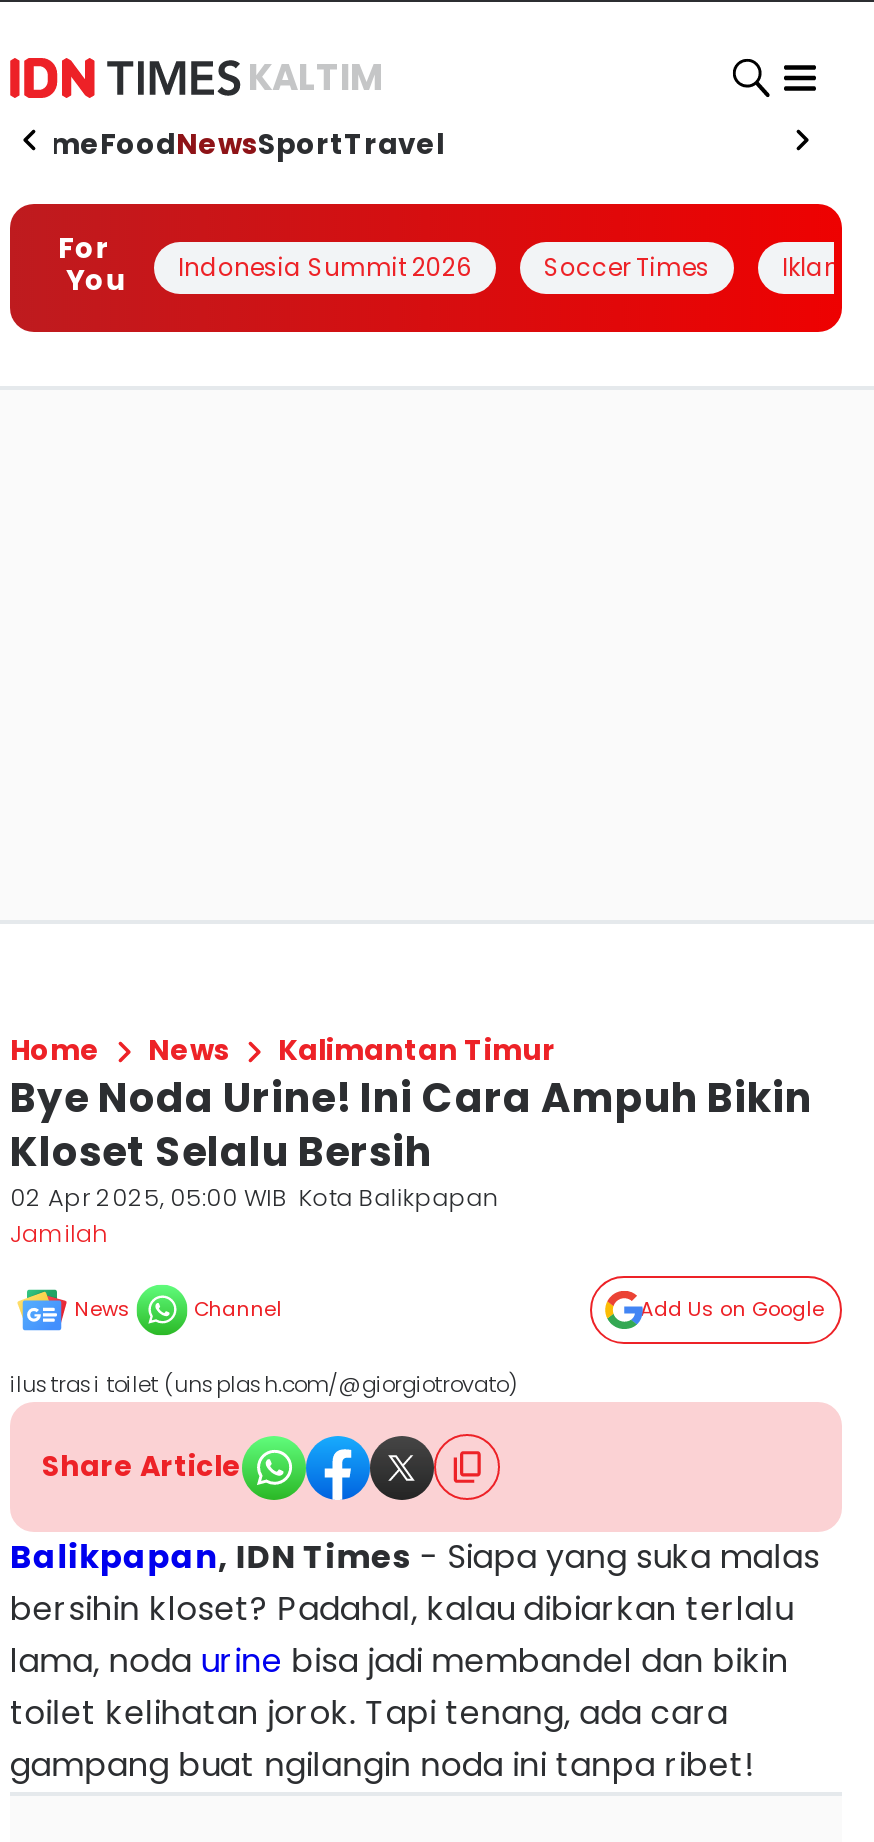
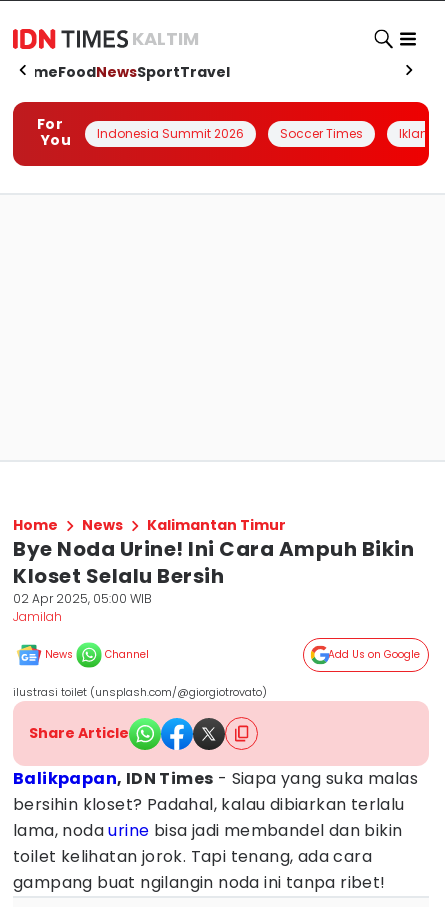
[10,1180,498,1214] 02 Apr 2025, 05:00 WIB Kota Balikpapan -> [13,590,152,607] 02 Apr 2025, 05:00 WIB

